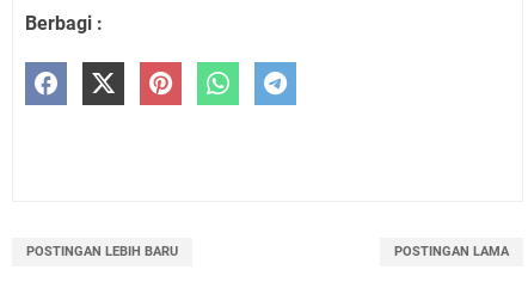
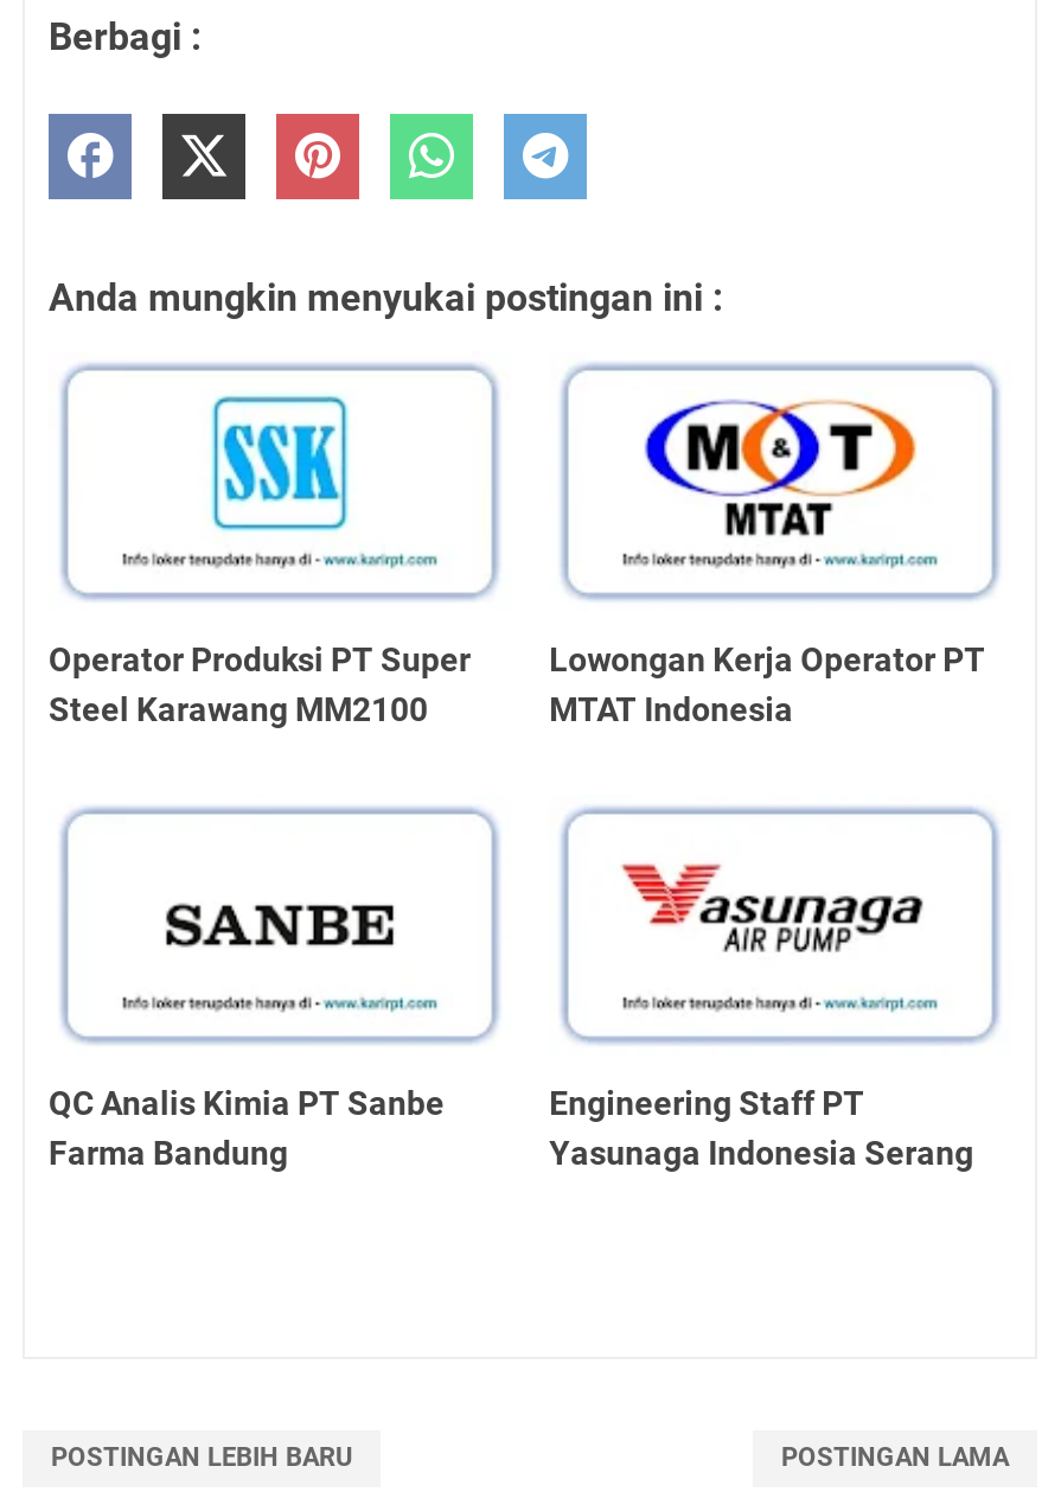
none -> [49,276,724,321] Anda mungkin menyukai postingan ini :
none -> [49,363,501,728] [image] | Operator Produksi PT Super | Steel Karawang MM2100
none -> [49,806,501,1171] [image] | QC Analis Kimia PT Sanbe | Farma Bandung
none -> [549,361,1002,728] [image] | Lowongan Kerja Operator PT | MTAT Indonesia
none -> [549,804,1002,1171] [image] | Engineering Staff PT | Yasunaga Indonesia Serang

